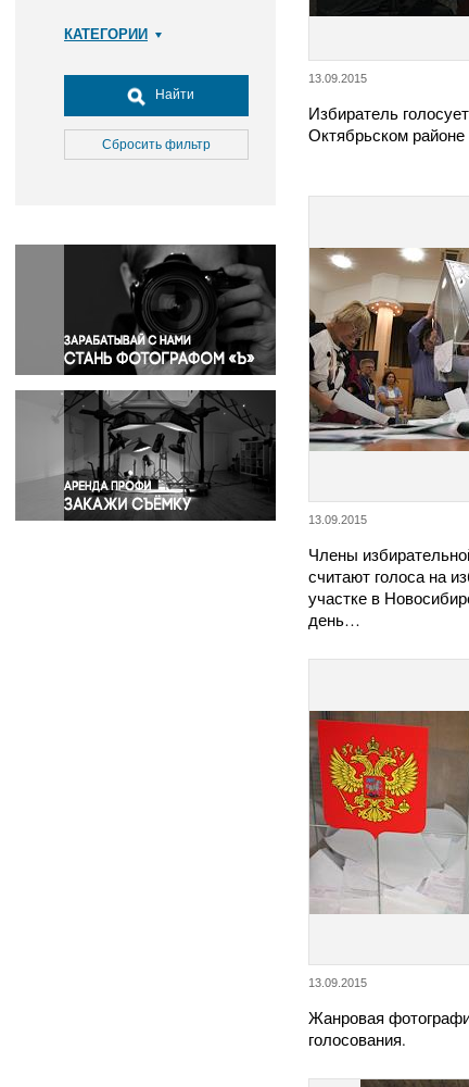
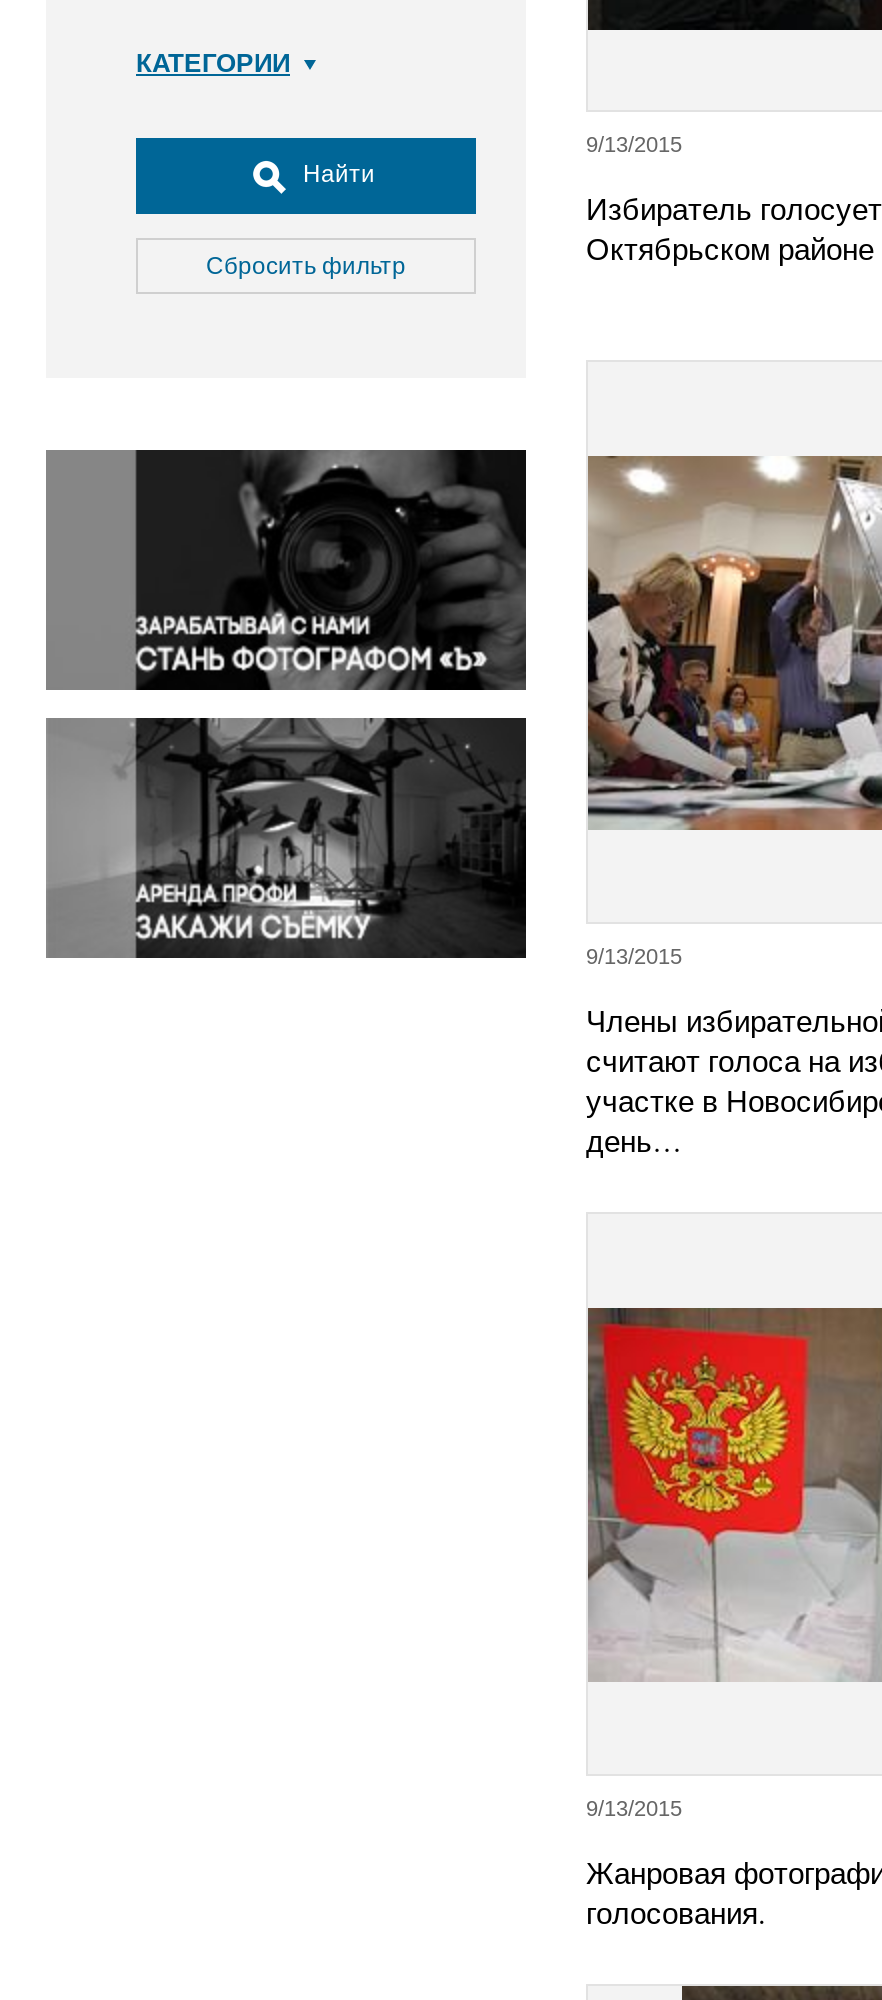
[308,72,367,85] 13.09.2015 -> [586,132,682,156] 9/13/2015
[308,513,367,526] 13.09.2015 -> [586,944,682,968] 9/13/2015
[308,976,367,989] 13.09.2015 -> [586,1796,682,1820] 9/13/2015

